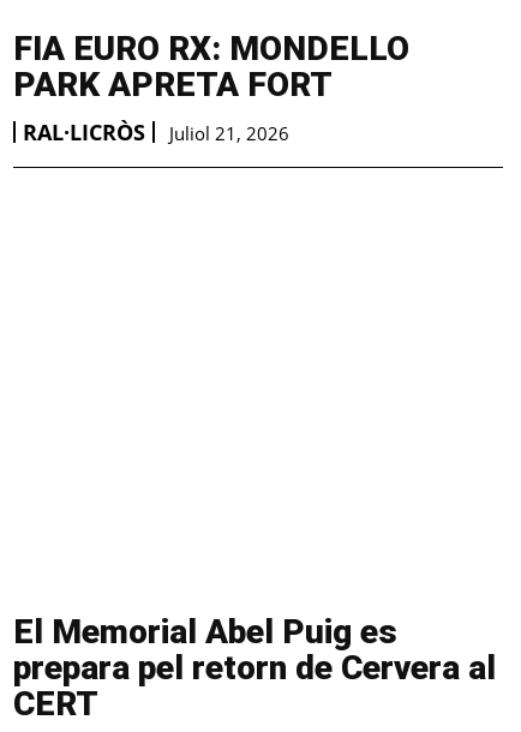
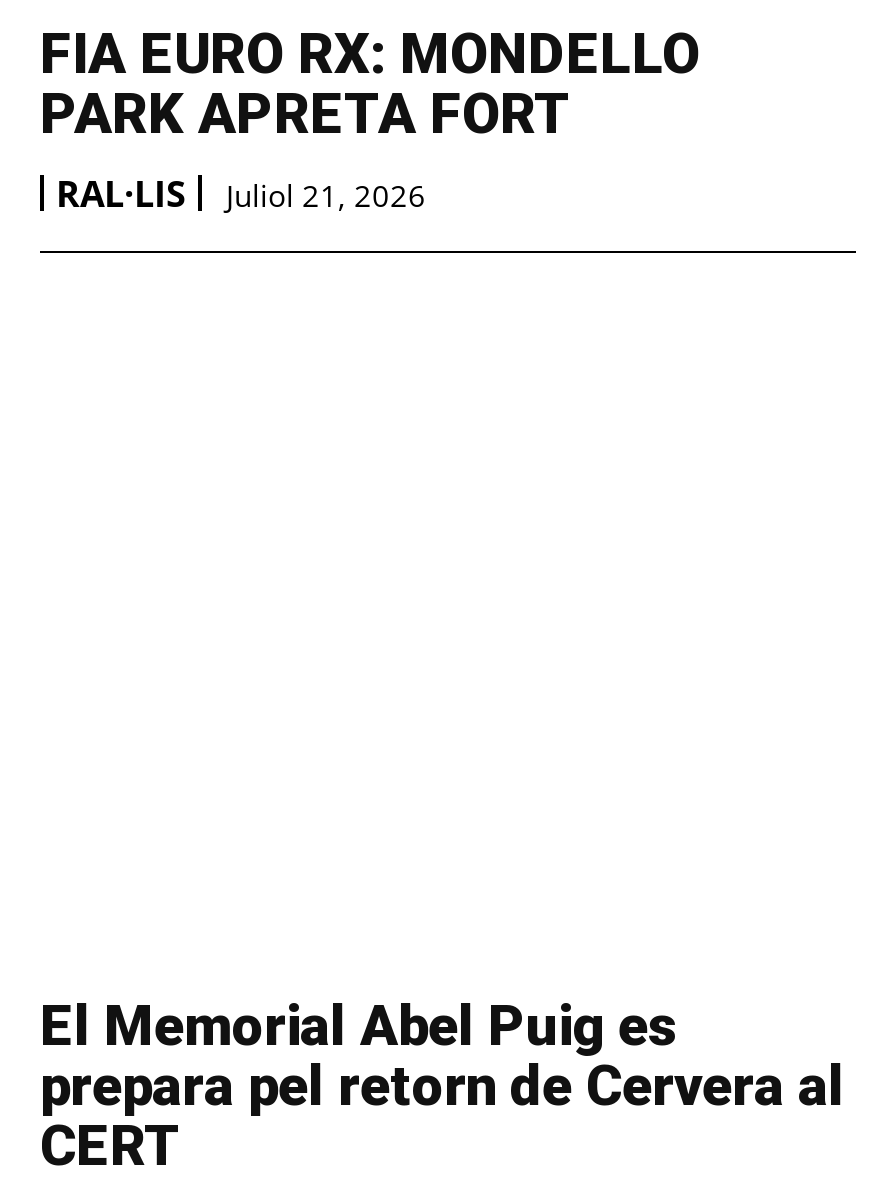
[23,118,145,147] RAL·LICRÒS -> [56,169,186,217] RAL·LIS

